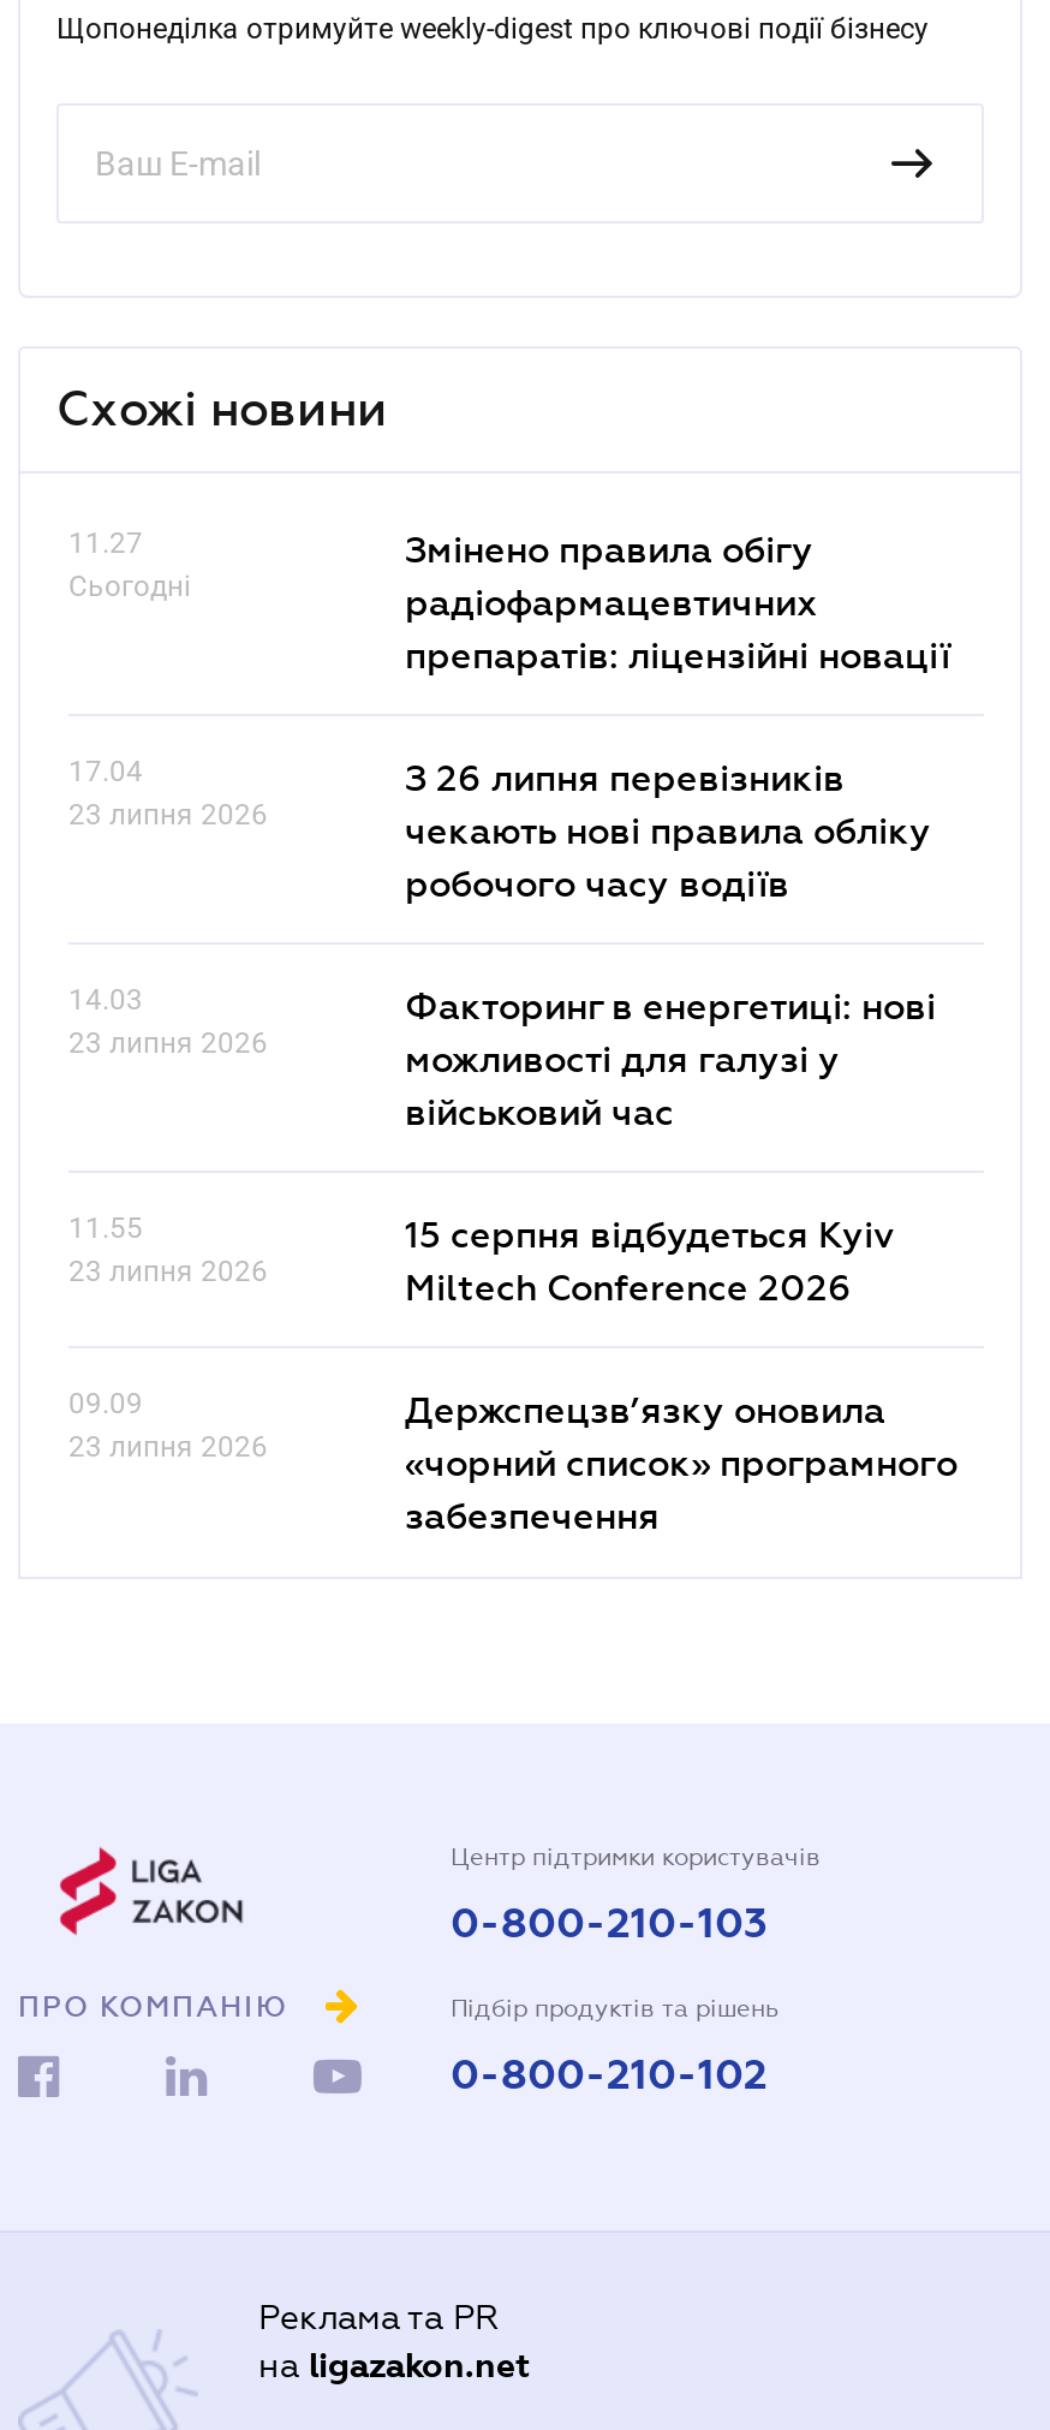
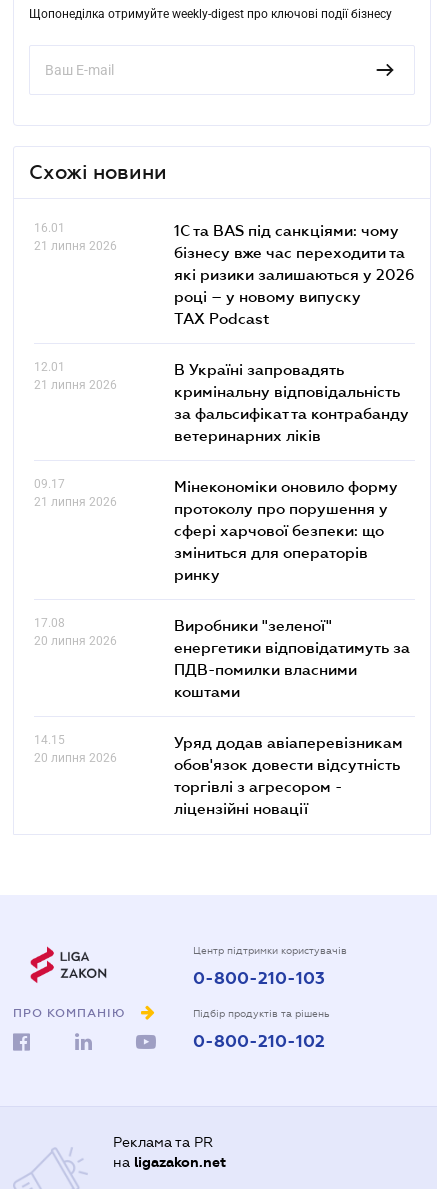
[68,526,191,603] 11.27 | Сьогодні -> [34,221,117,253] 16.01 | 21 липня 2026
[405,526,950,675] Змінено правила обігу | радіофармацевтичних | препаратів: ліцензійні новації -> [174,221,415,327] 1С та BAS під санкціями: чому | бізнесу вже час переходити та | які ризики залишаються у 2026 | році – у новому випуску | TAX Podcast
[68,754,268,831] 17.04 | 23 липня 2026 -> [34,360,117,392] 12.01 | 21 липня 2026
[405,754,931,903] З 26 липня перевізників | чекають нові правила обліку | робочого часу водіїв -> [174,360,409,444] В Україні запровадять | кримінальну відповідальність | за фальсифікат та контрабанду | ветеринарних ліків
[68,982,268,1059] 14.03 | 23 липня 2026 -> [34,477,117,509] 09.17 | 21 липня 2026
[405,982,936,1131] Факторинг в енергетиці: нові | можливості для галузі у | військовий час -> [174,477,398,583] Мінекономіки оновило форму | протоколу про порушення у | сфері харчової безпеки: що | зміниться для операторів | ринку
[68,1211,268,1288] 11.55 | 23 липня 2026 -> [34,616,117,648] 17.08 | 20 липня 2026
[405,1211,895,1307] 15 серпня відбудеться Kyiv | Miltech Conference 2026 -> [174,616,410,700] Виробники "зеленої" | енергетики відповідатимуть за | ПДВ-помилки власними | коштами
[68,1386,268,1463] 09.09 | 23 липня 2026 -> [34,733,117,765] 14.15 | 20 липня 2026
[405,1386,957,1535] Держспецзв’язку оновила | «чорний список» програмного | забезпечення -> [174,733,403,817] Уряд додав авіаперевізникам | обов'язок довести відсутність | торгівлі з агресором - | ліцензійні новації

